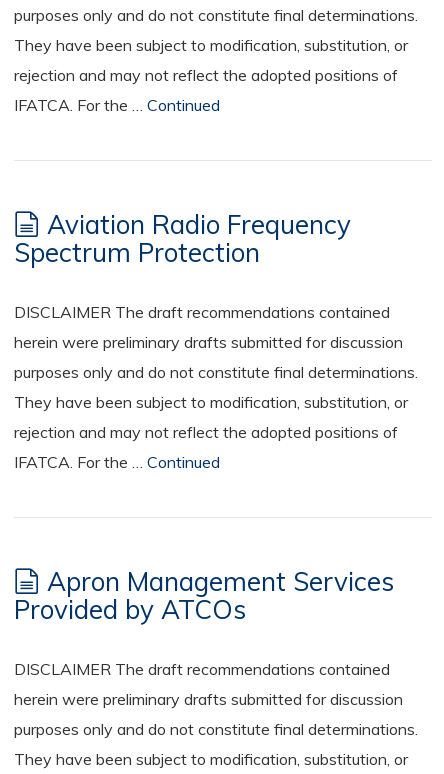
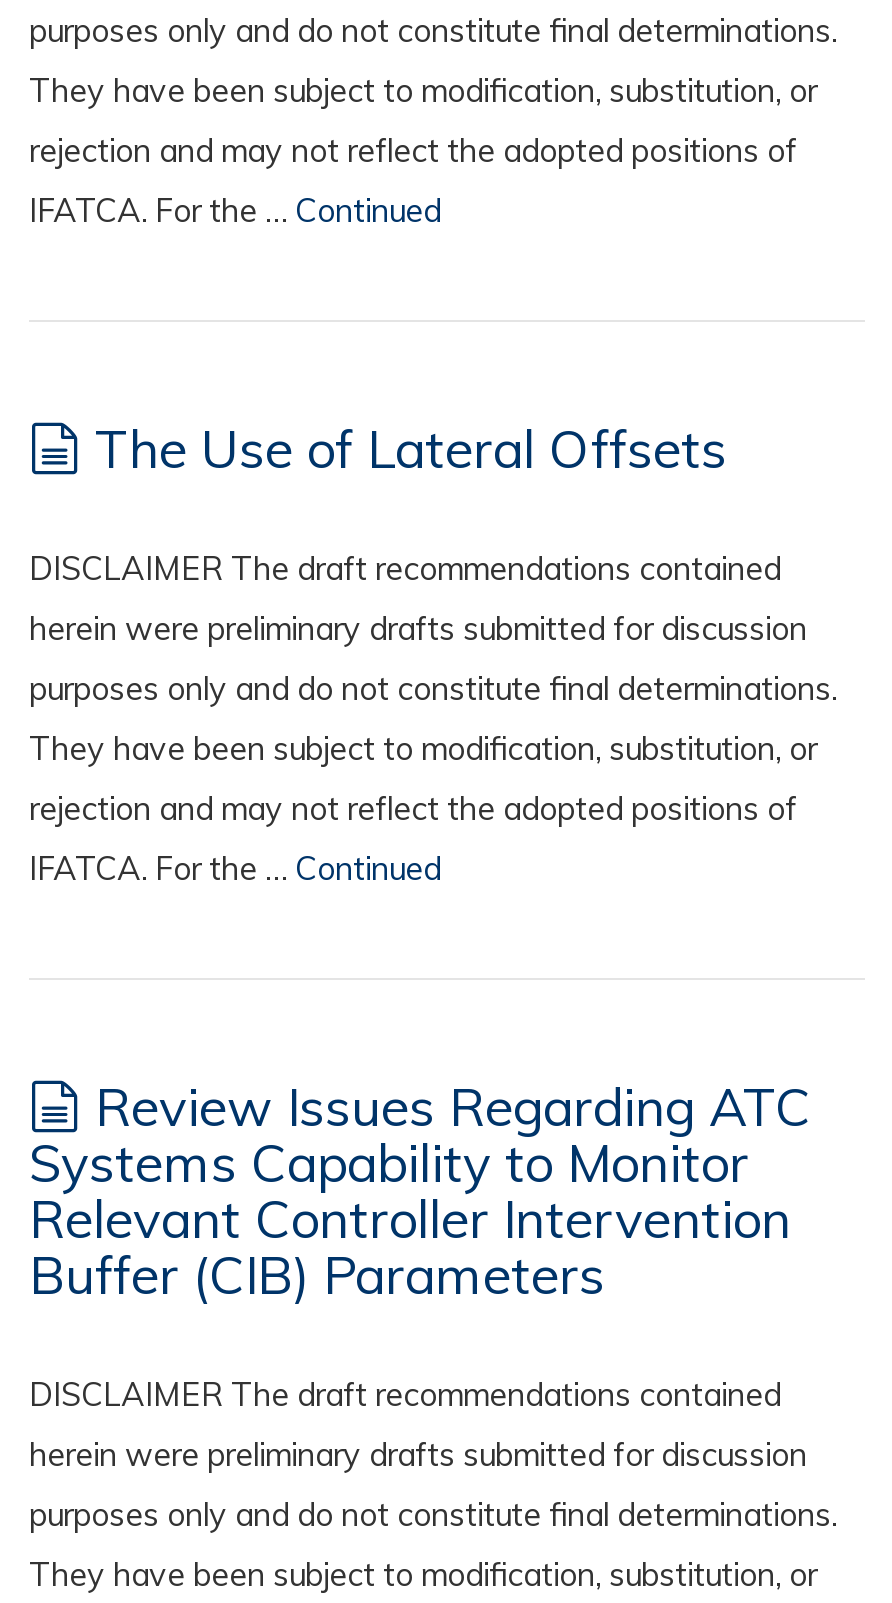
[14,208,351,269] Aviation Radio Frequency | Spectrum Protection -> [95,416,727,482] The Use of Lateral Offsets
moved [14,302,418,472] -> [29,548,837,888]: DISCLAIMER The draft recommendations contained | herein were preliminary drafts submitted for discussion | purposes only and do not constitute final determinations. | They have been subject to modification, substitution, or | rejection and may not reflect the adopted positions of | IFATCA. For the … Continued
[14,565,394,626] Apron Management Services | Provided by ATCOs -> [29,1074,811,1308] Review Issues Regarding ATC | Systems Capability to Monitor | Relevant Controller Intervention | Buffer (CIB) Parameters

